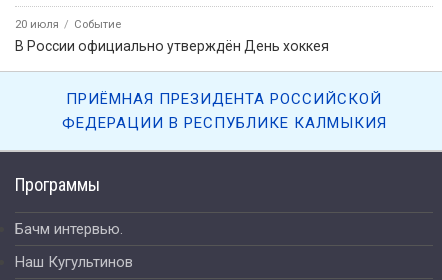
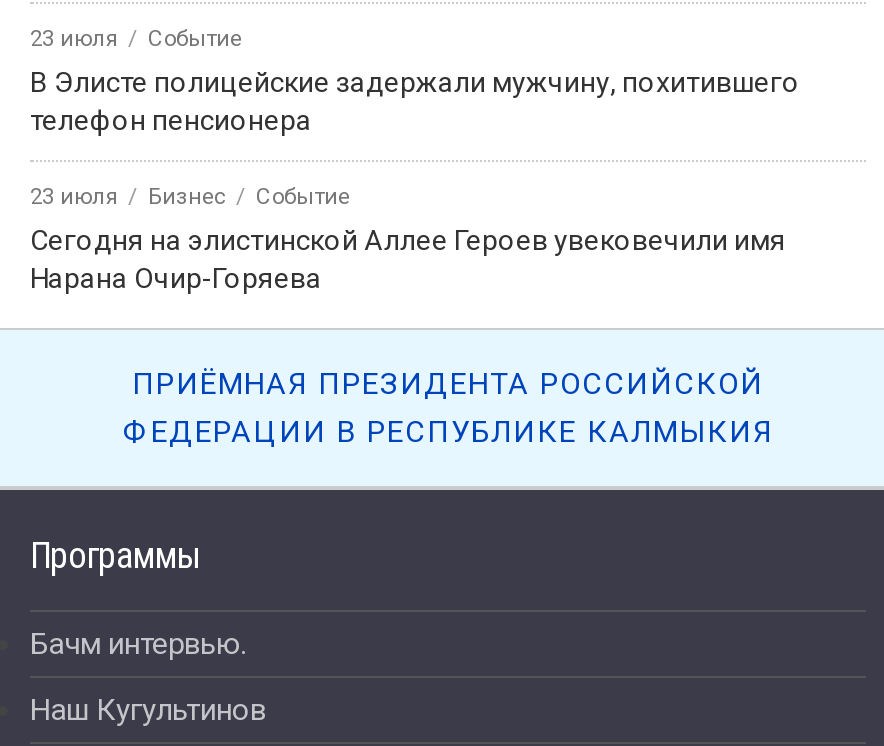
[15,18,121,31] 20 июля Событие -> [30,25,242,51] 23 июля Событие
[15,38,329,54] В России официально утверждён День хоккея -> [30,65,800,293] В Элисте полицейские задержали мужчину, похитившего | телефон пенсионера | 23 июля | Бизнес | Событие | Сегодня на элистинской Аллее Героев увековечили имя | Нарана Очир-Горяева

